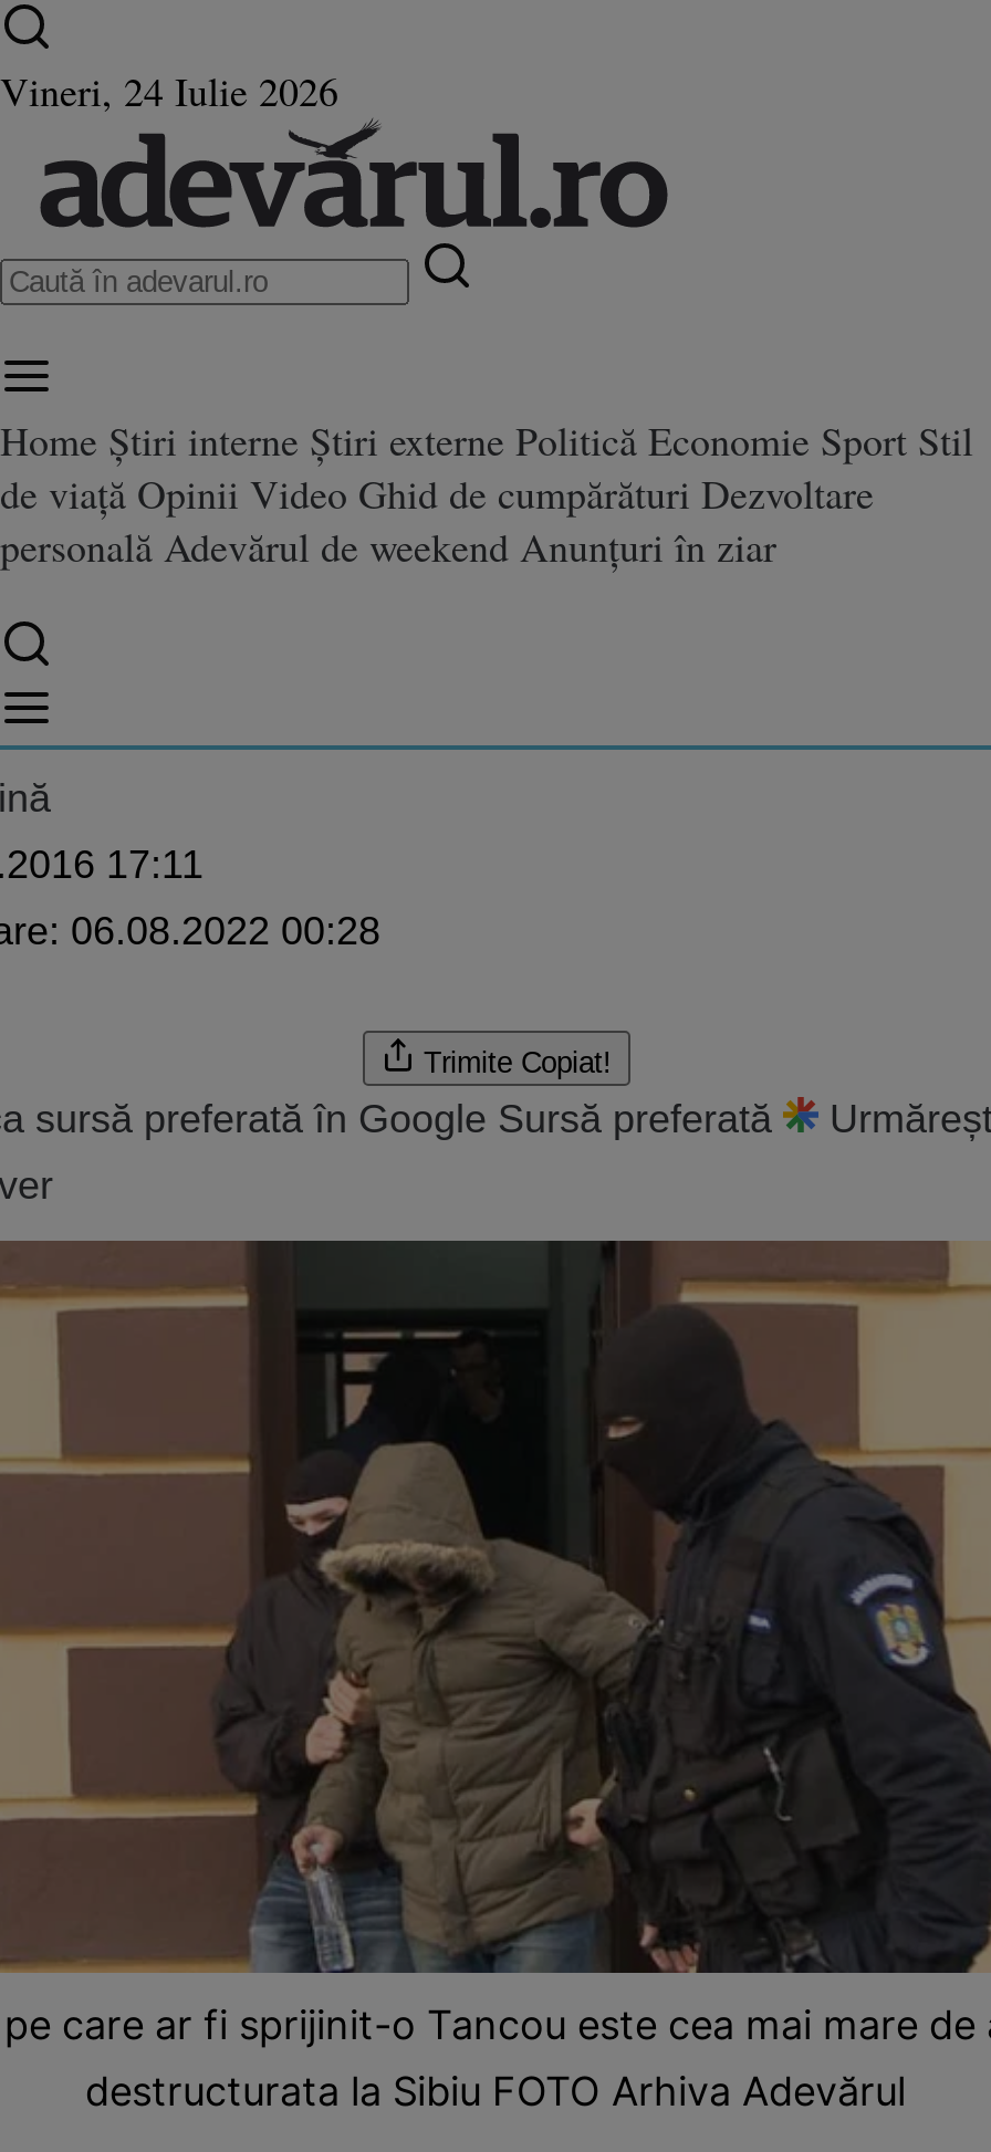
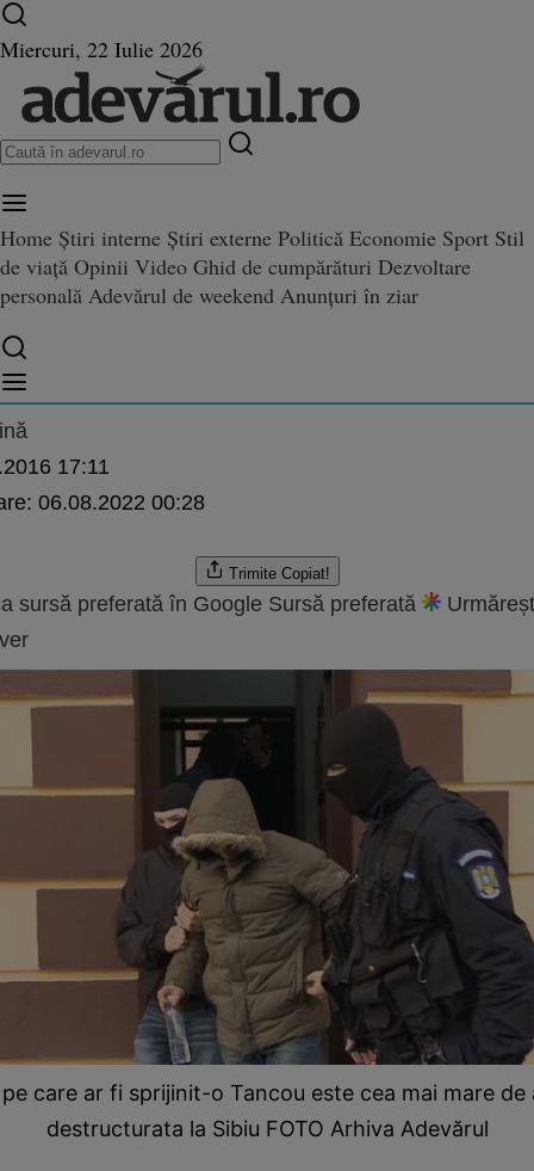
[0,64,338,117] Vineri, 24 Iulie 2026 -> [0,35,203,63] Miercuri, 22 Iulie 2026

